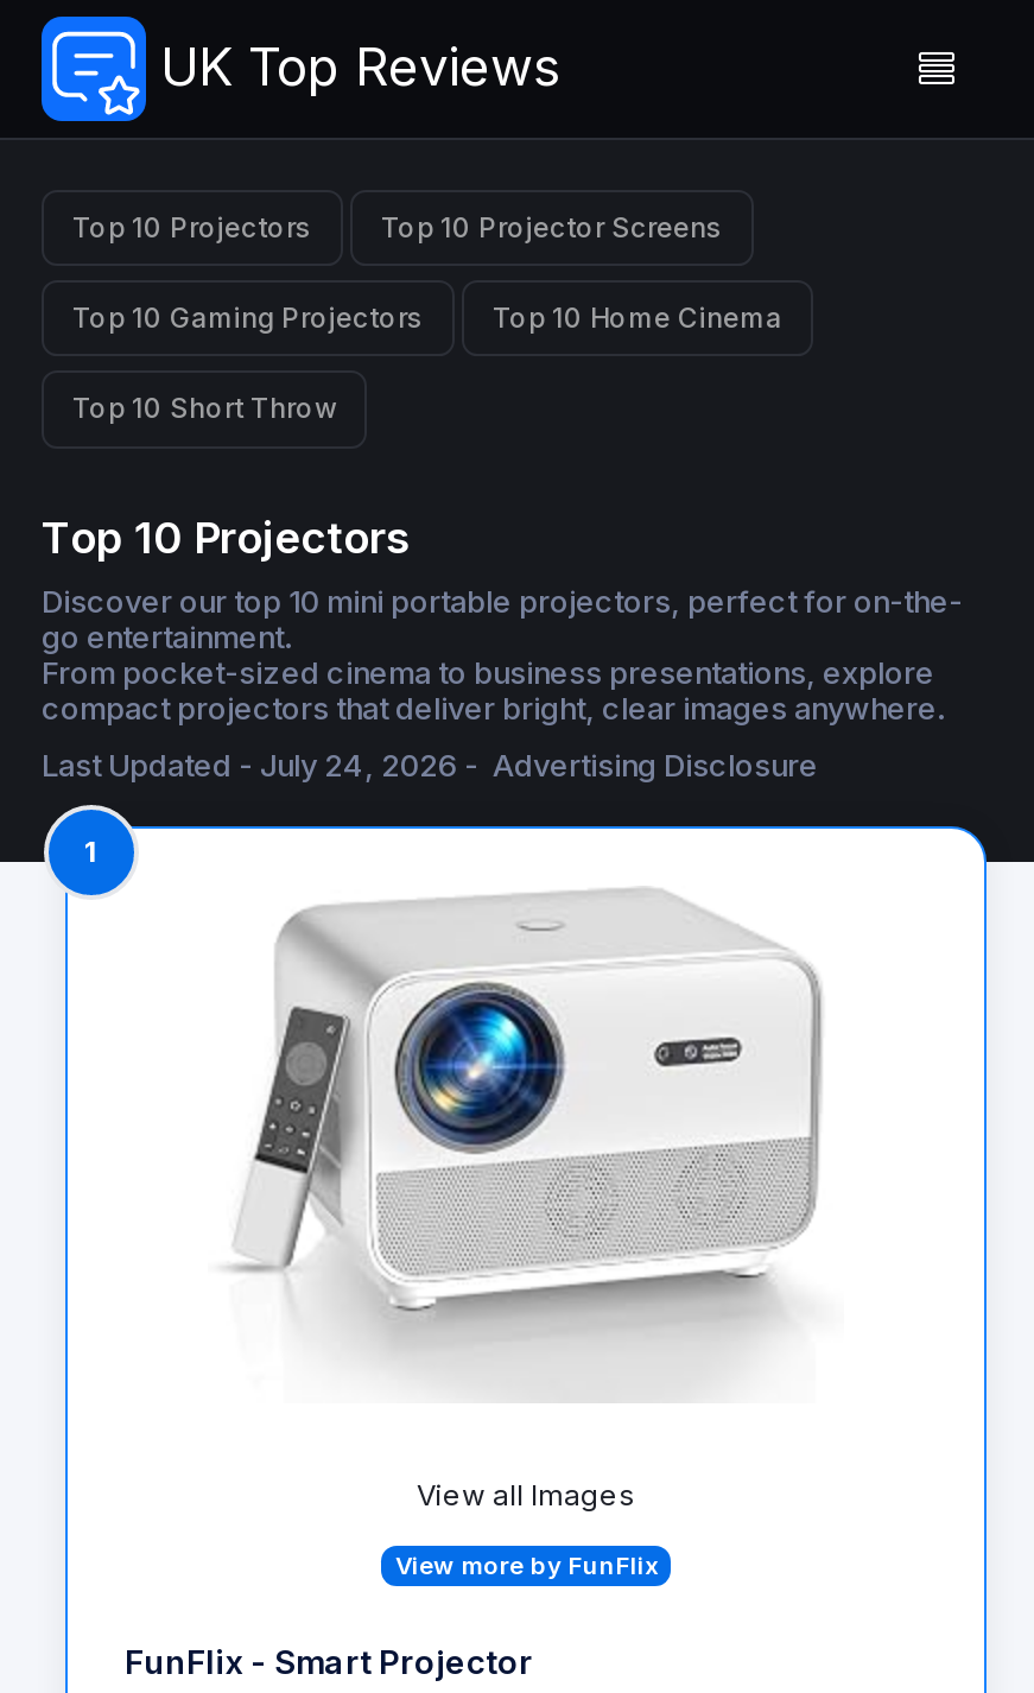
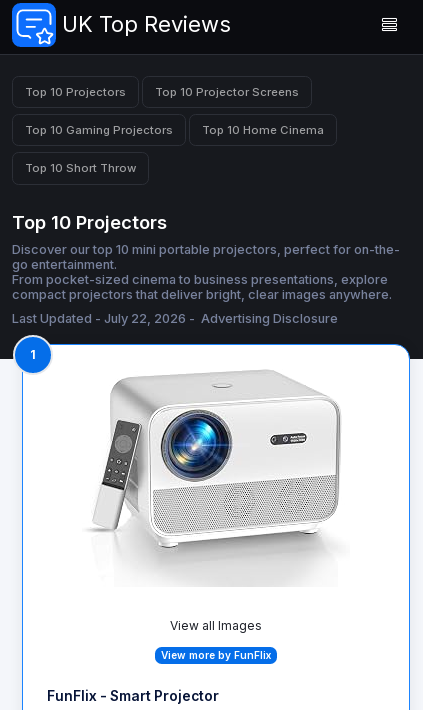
[42,747,818,783] Last Updated - July 24, 2026 - Advertising Disclosure -> [12,311,338,326] Last Updated - July 22, 2026 - Advertising Disclosure

